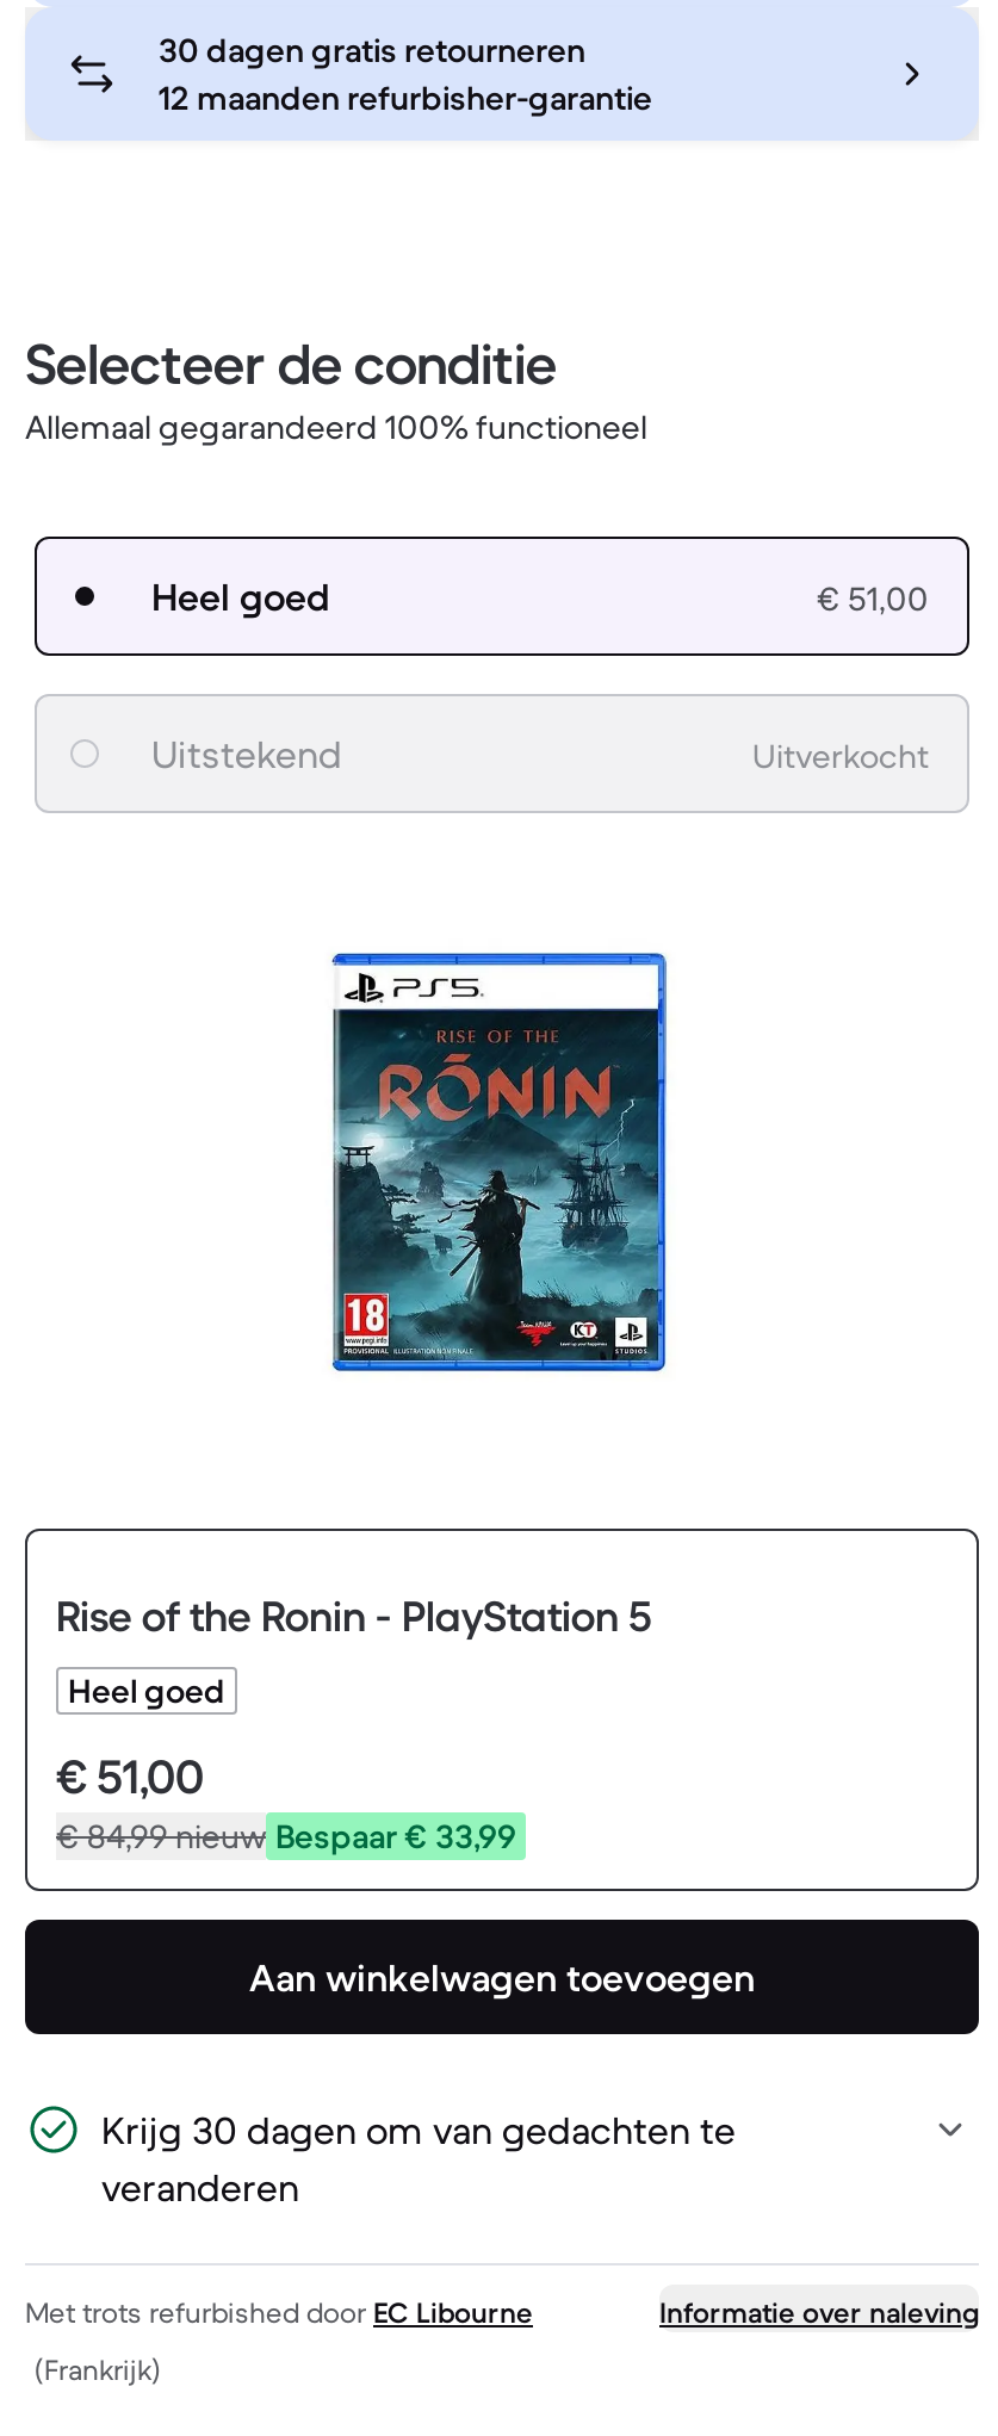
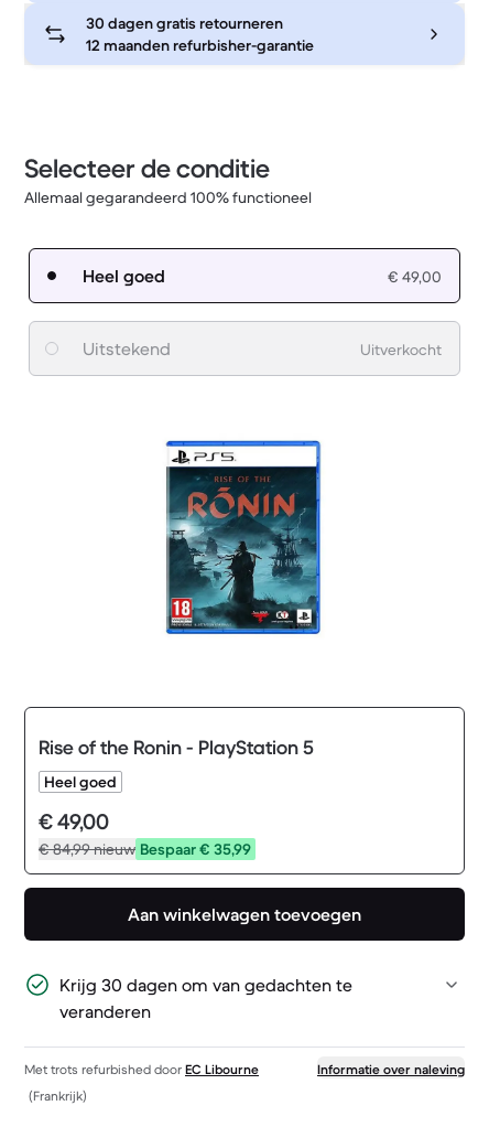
[817,578,929,621] € 51,00 -> [388,267,442,287] € 49,00
[56,1749,204,1809] € 51,00 -> [39,809,109,836] € 49,00
[56,1816,516,1859] € 84,99nieuw Bespaar € 33,99 -> [39,840,251,859] € 84,99nieuw Bespaar € 35,99

